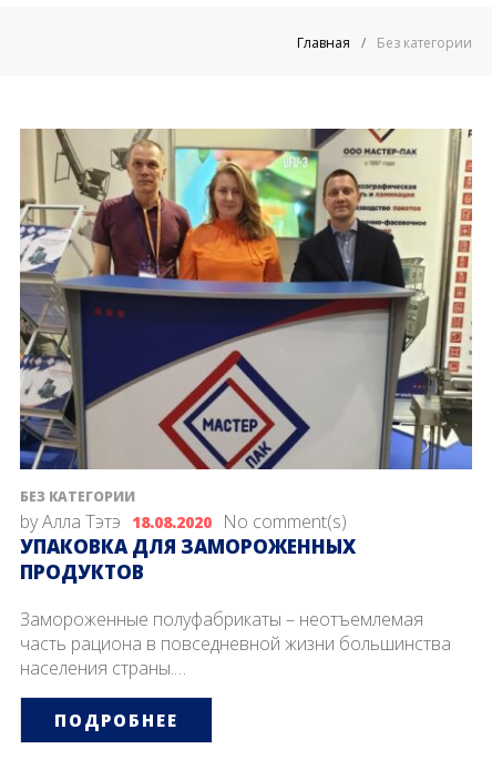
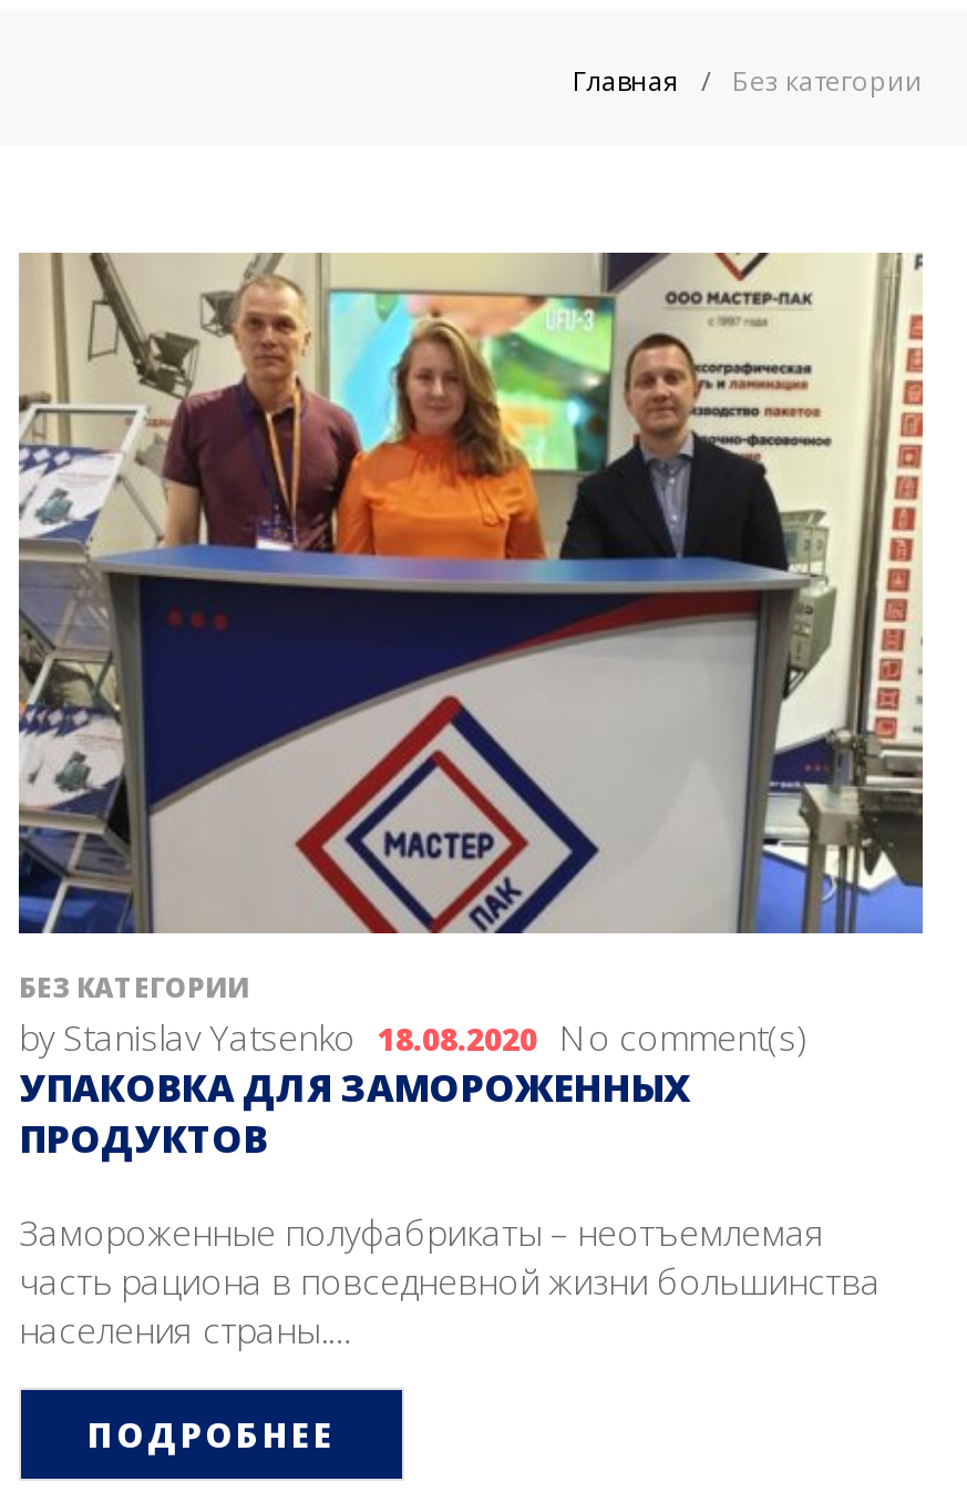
[20,509,347,534] by Алла Тэтэ 18.08.2020 No comment(s) -> [19,1013,807,1062] by Stanislav Yatsenko 18.08.2020 No comment(s)

